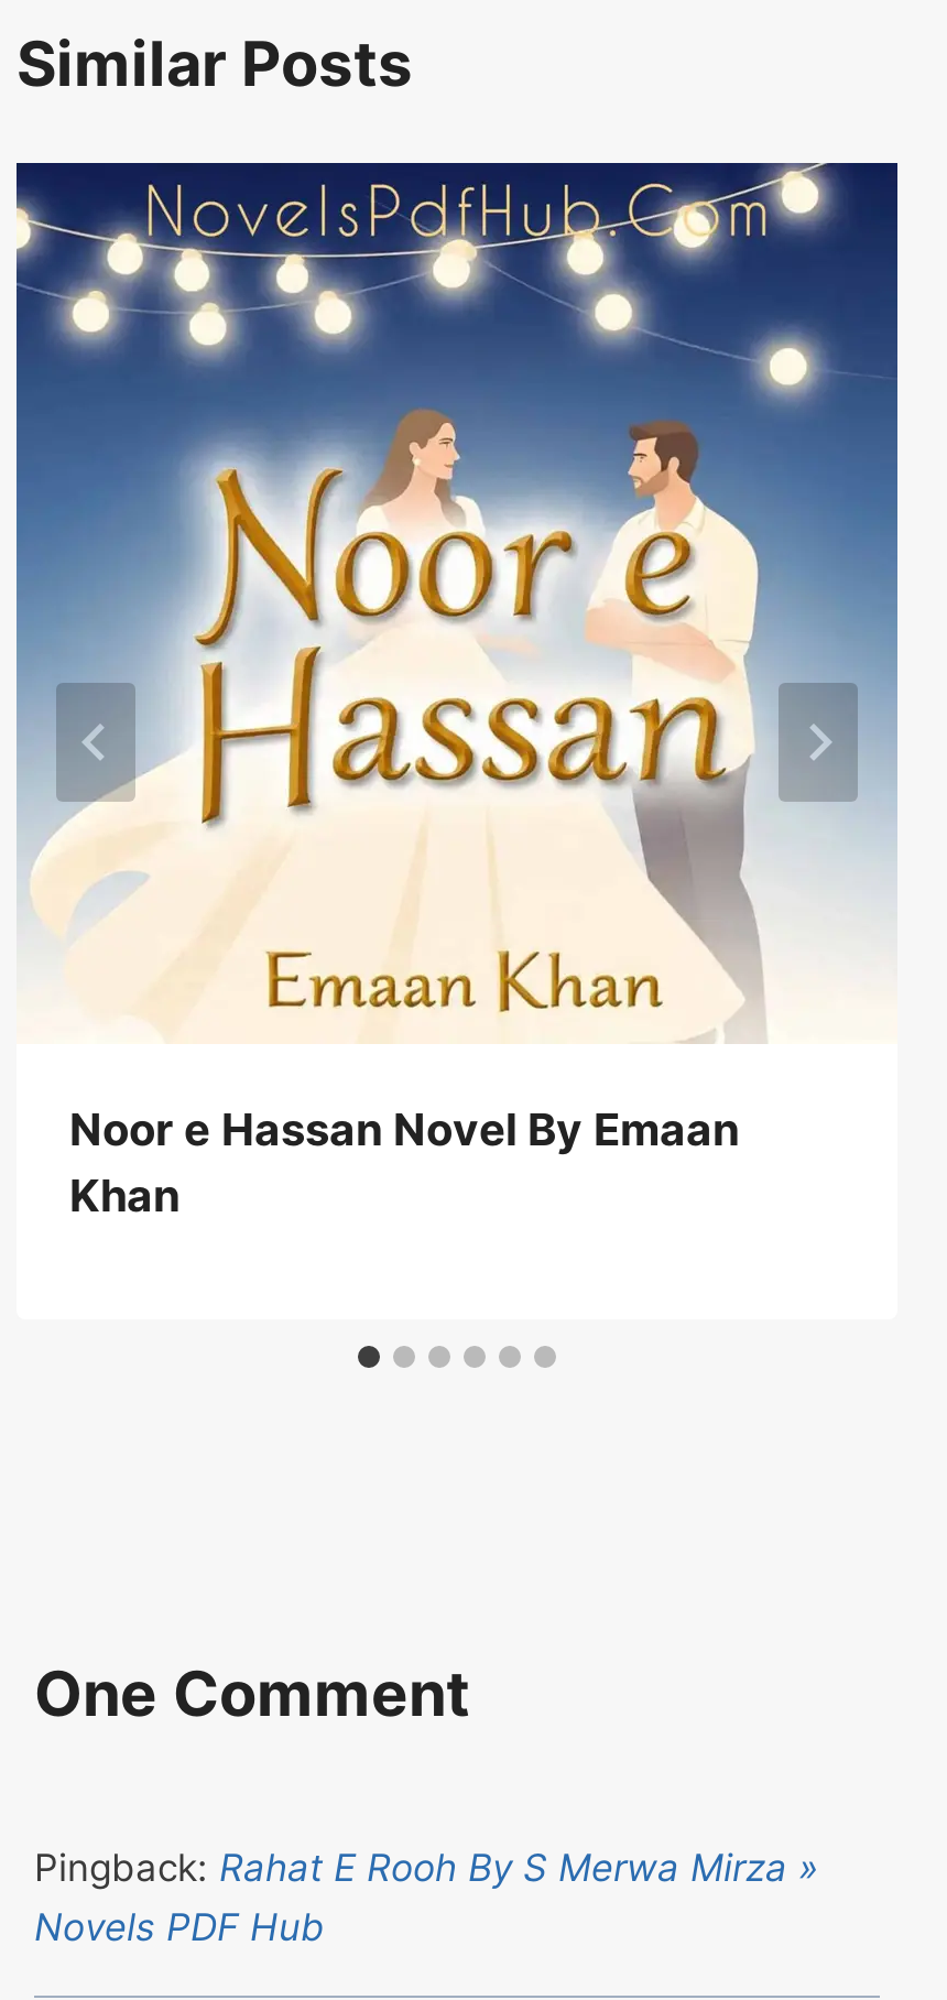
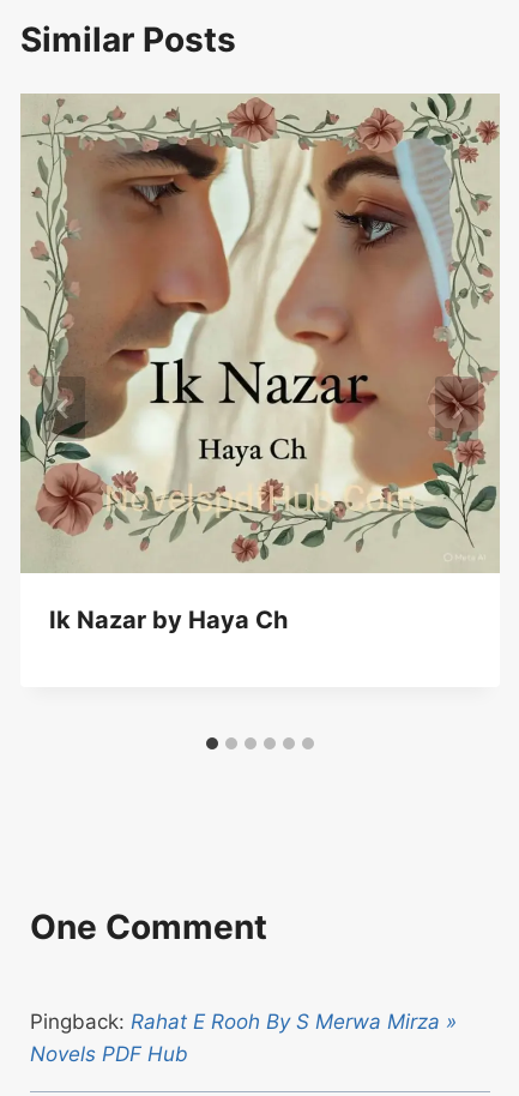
[14,161,900,1222] [image] | Noor e Hassan Novel By Emaan | Khan -> [19,94,500,634] [image] | Ik Nazar by Haya Ch

